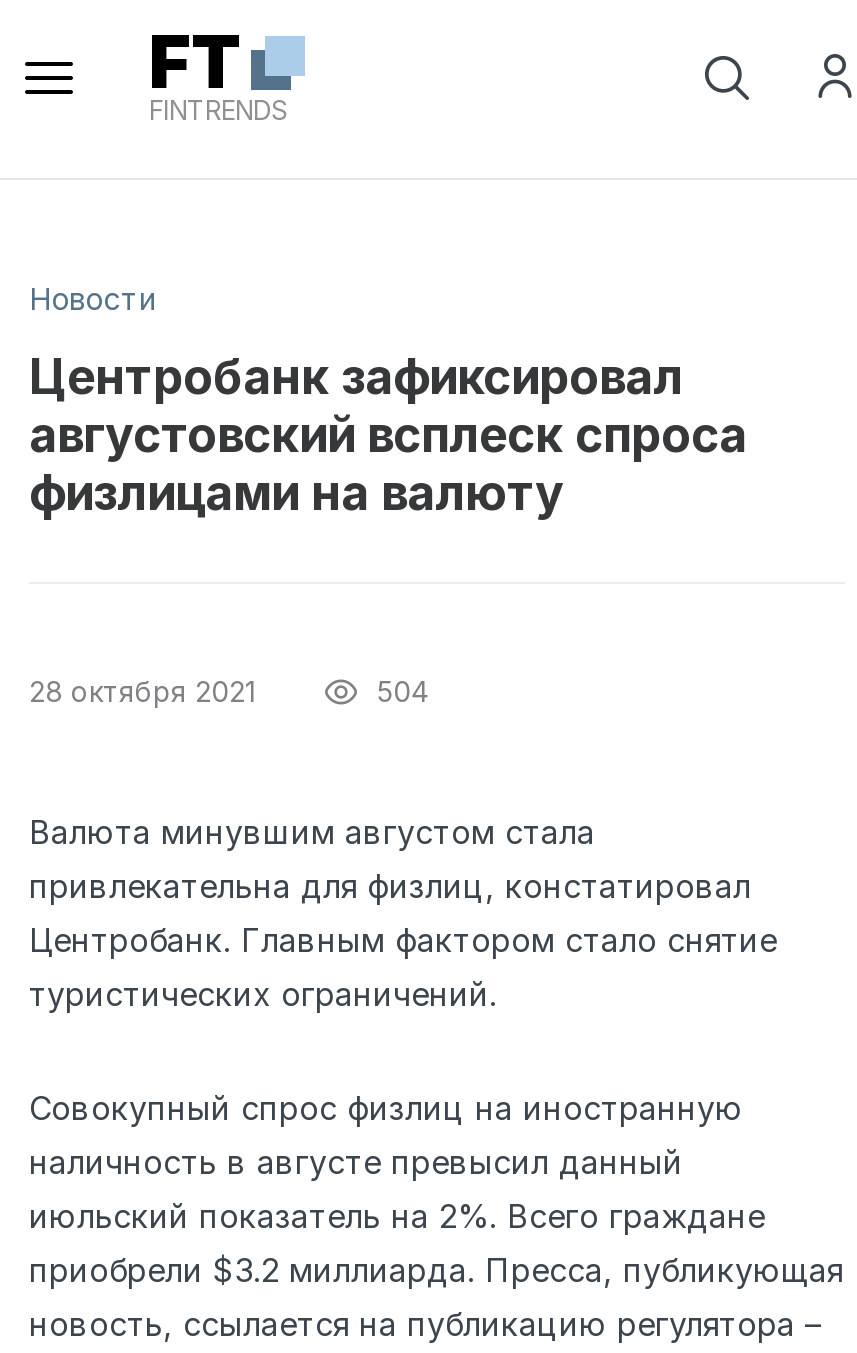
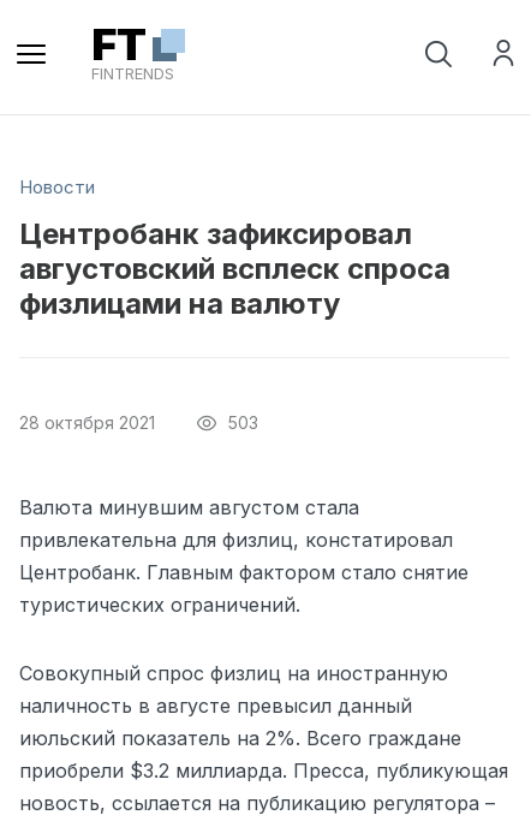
[377,674,429,708] 504 -> [228,412,258,433] 503

